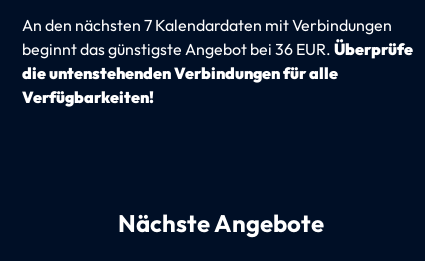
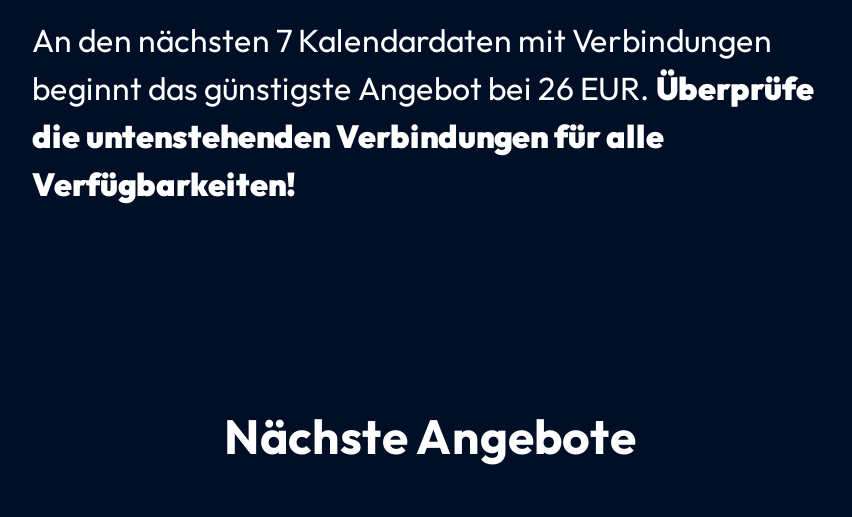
[22,39,413,59] beginnt das günstigste Angebot bei 36 EUR. Überprüfe -> [32,68,814,108] beginnt das günstigste Angebot bei 26 EUR. Überprüfe

